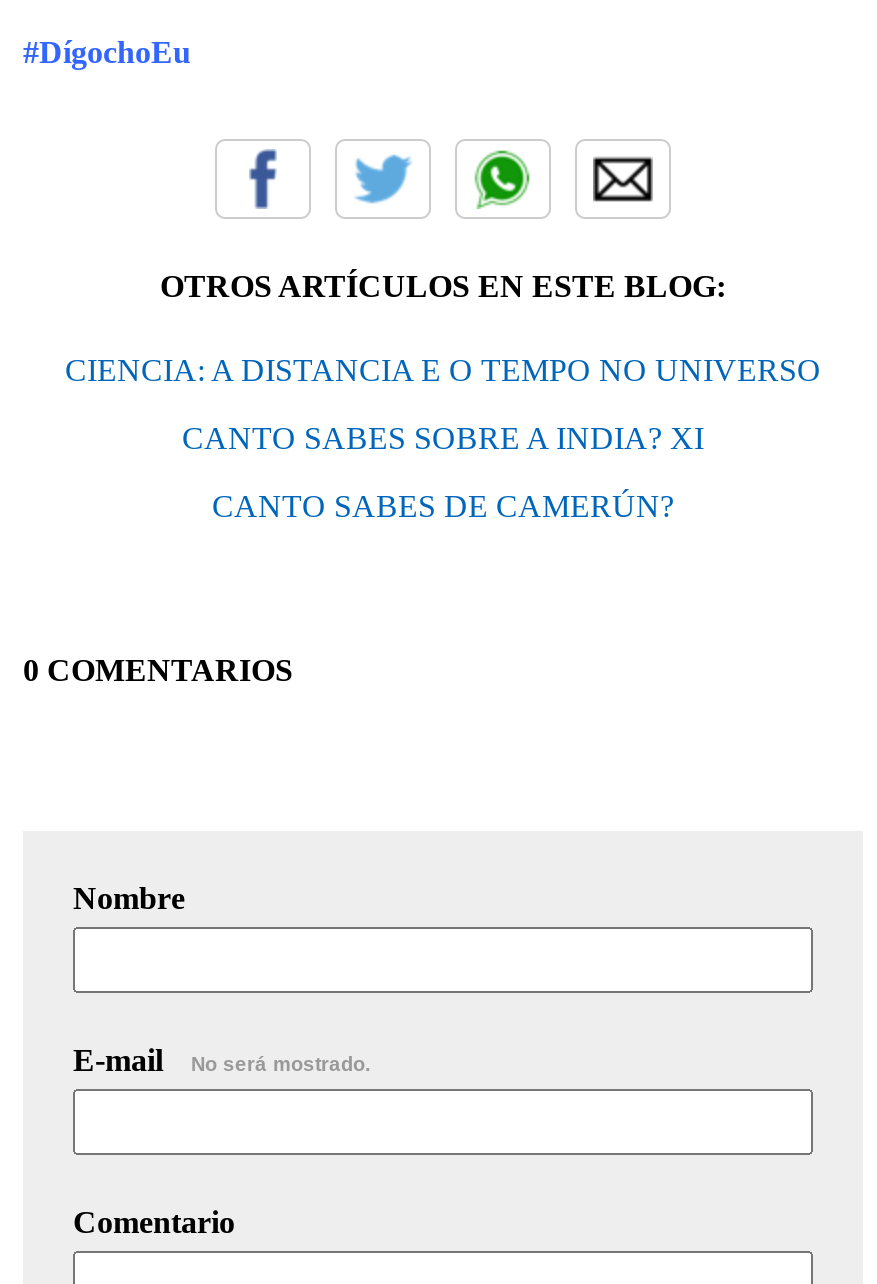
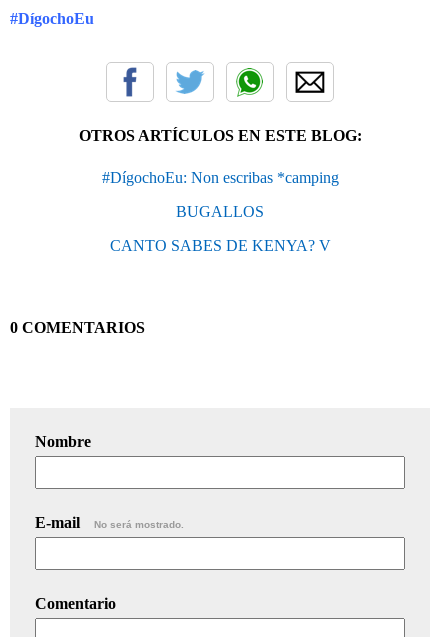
[65,353,821,387] CIENCIA: A DISTANCIA E O TEMPO NO UNIVERSO -> [101,169,338,186] #DígochoEu: Non escribas *camping
[182,421,704,455] CANTO SABES SOBRE A INDIA? XI -> [176,203,264,220] BUGALLOS
[212,489,674,523] CANTO SABES DE CAMERÚN? -> [109,237,330,254] CANTO SABES DE KENYA? V

